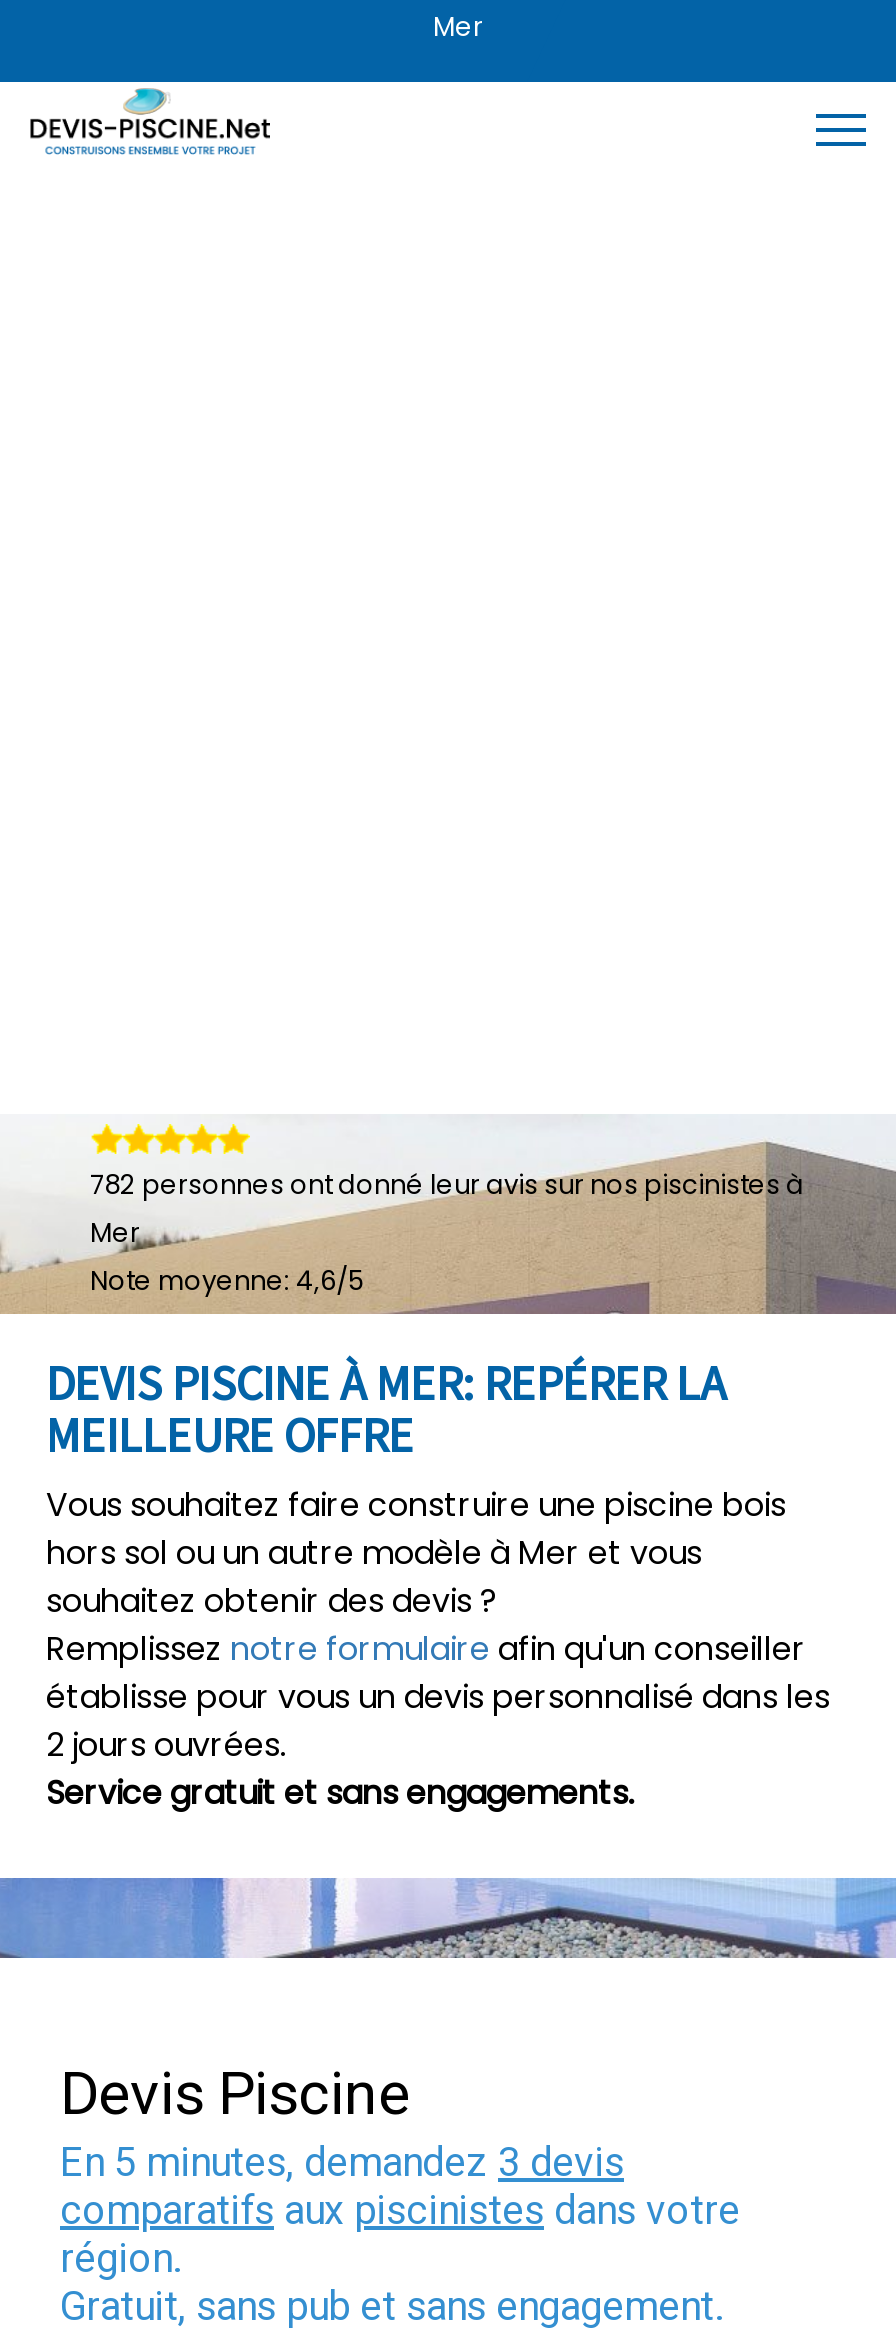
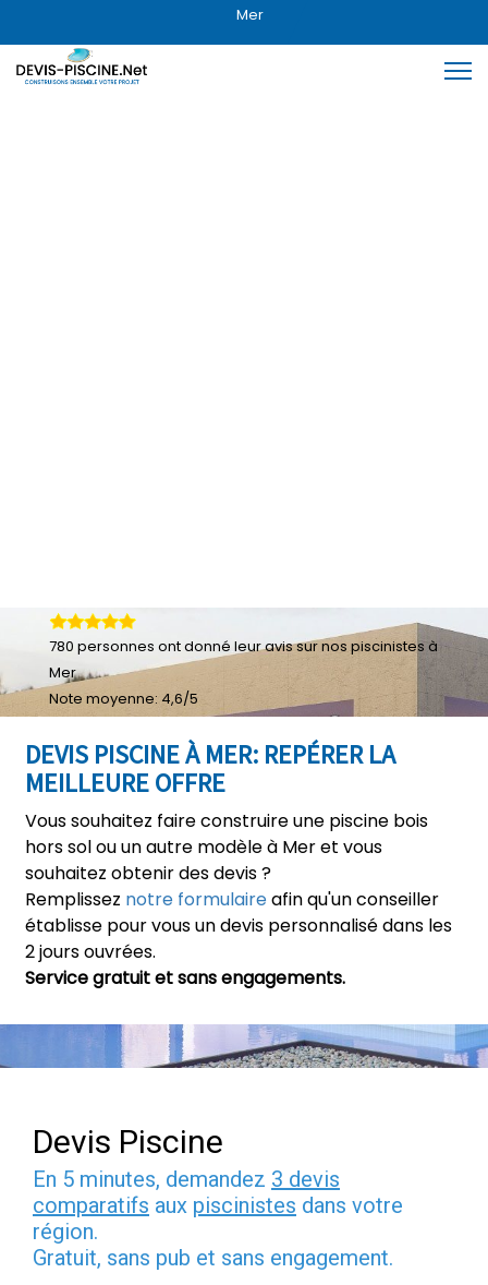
[90,1166,804,1204] 782 personnes ont donné leur avis sur nos piscinistes à -> [49,636,438,657] 780 personnes ont donné leur avis sur nos piscinistes à

